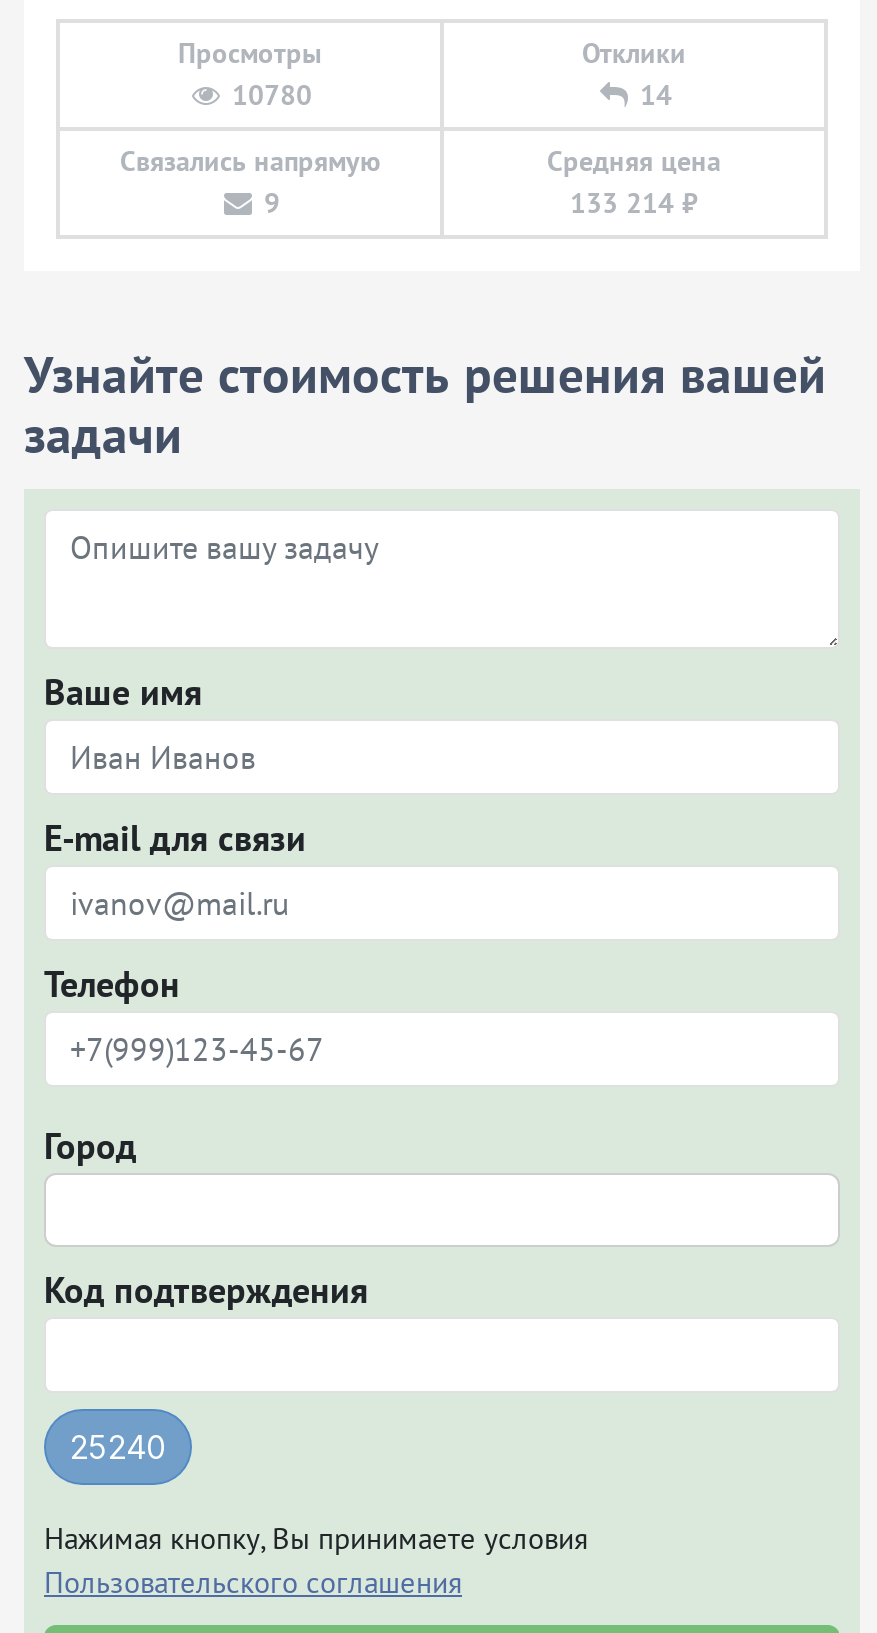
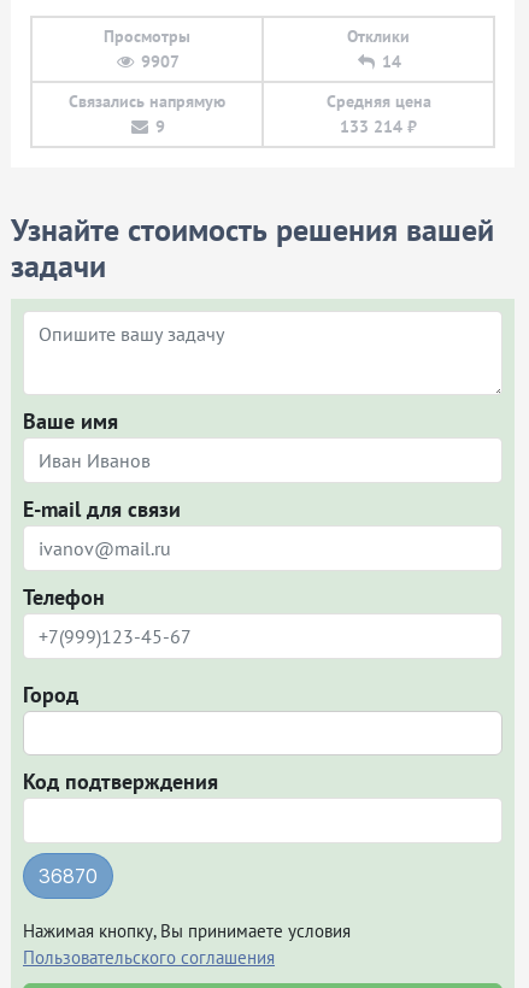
[224,76,312,112] 10780 -> [136,50,180,72] 9907
[70,1426,166,1466] 25240 -> [39,864,98,888] 36870

